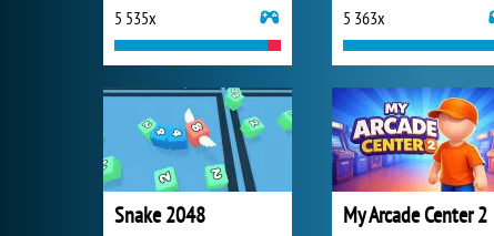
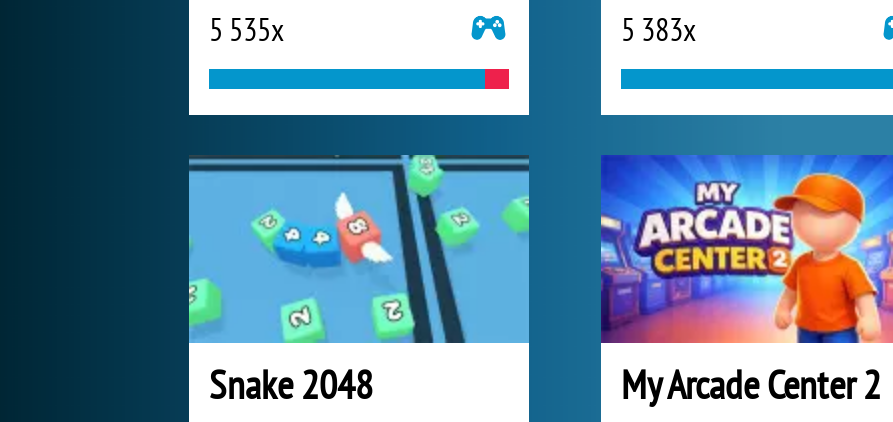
[343,7,385,29] 5 363x -> [621,9,697,49] 5 383x

